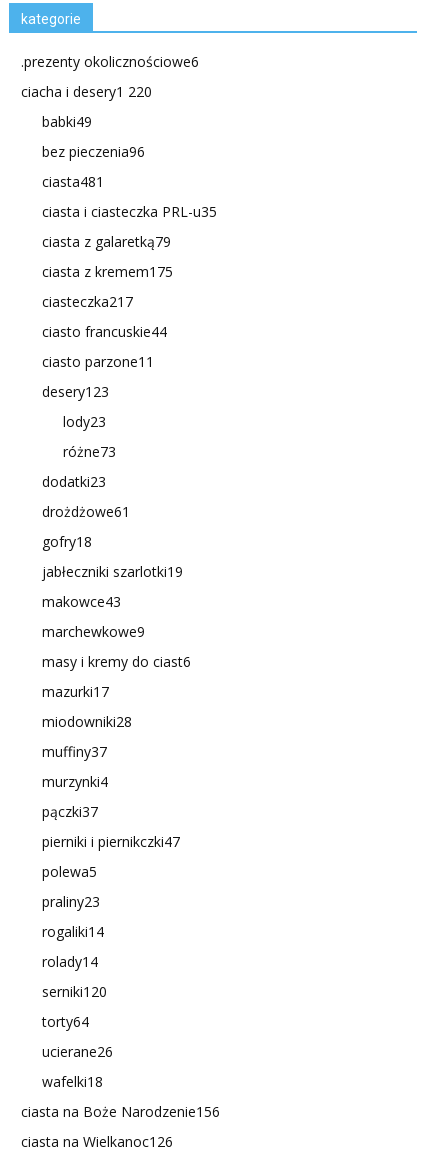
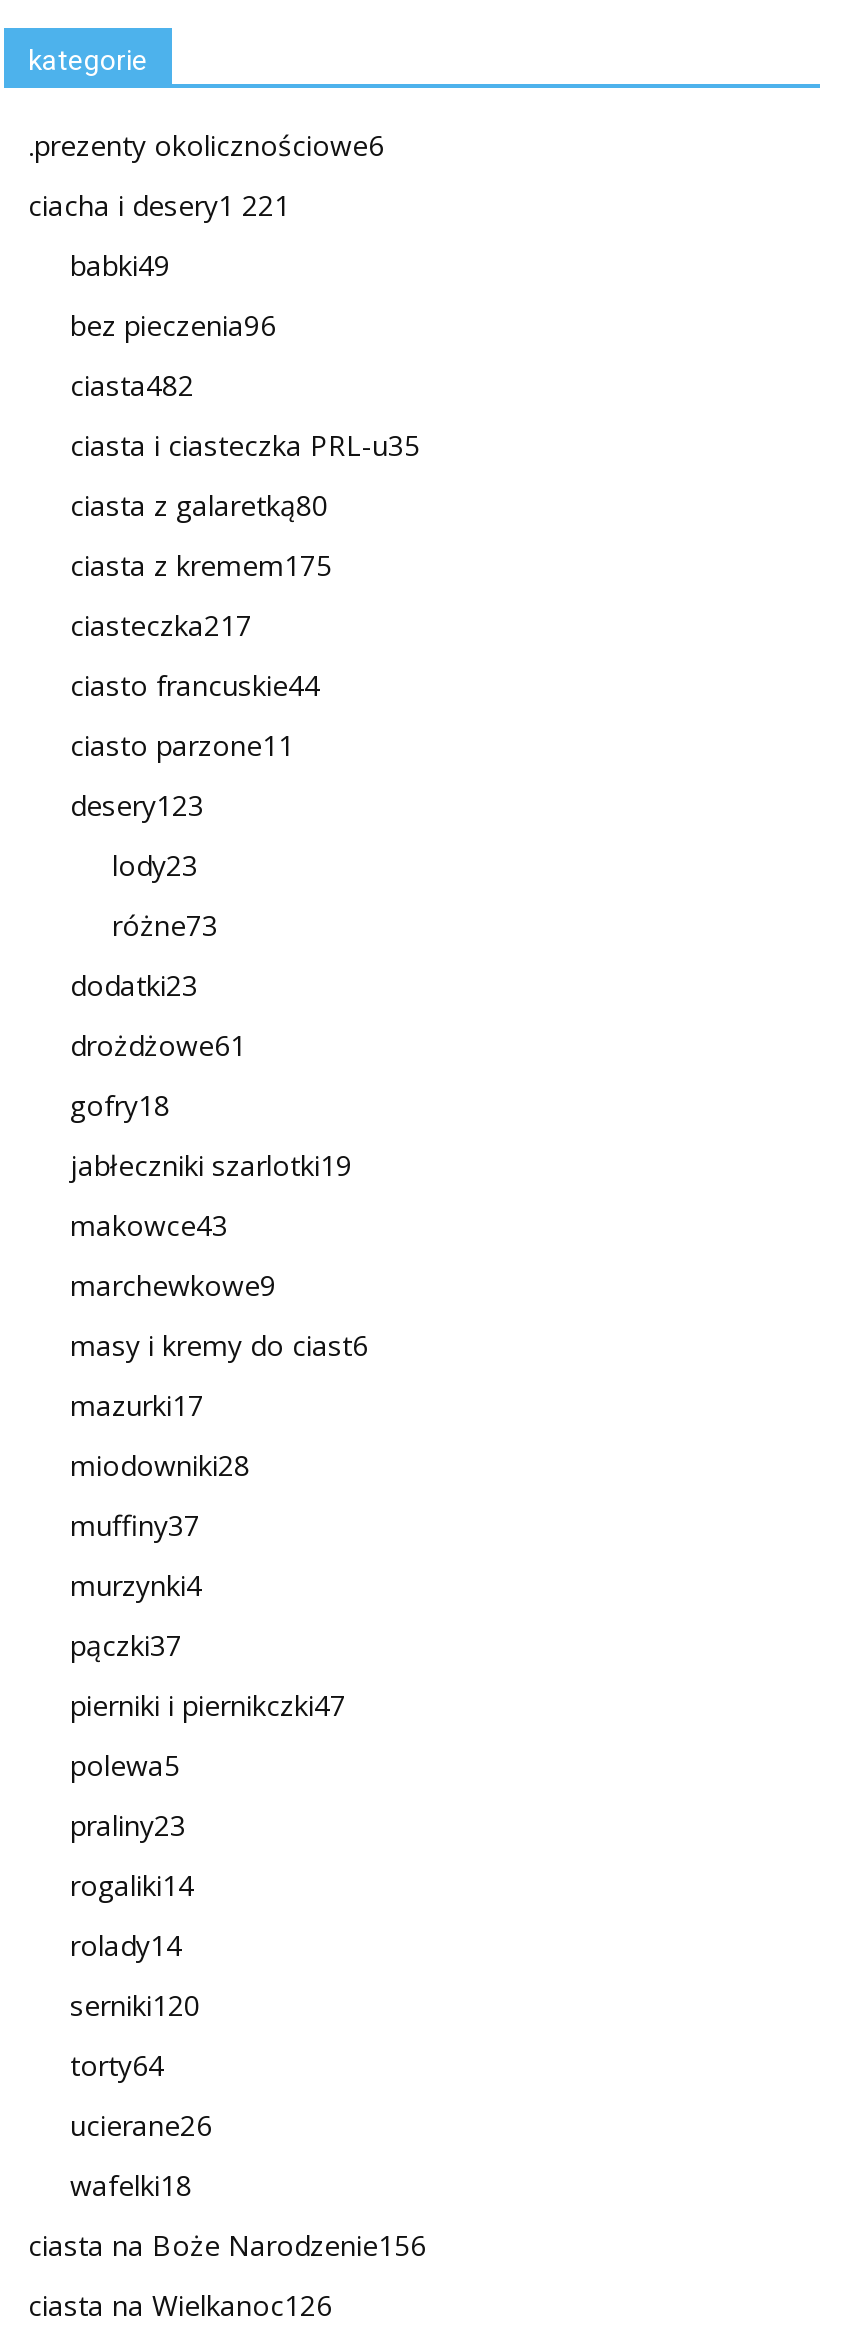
[21,82,152,101] ciacha i desery1 220 -> [28,186,290,224] ciacha i desery1 221
[42,172,104,191] ciasta481 -> [70,366,194,404] ciasta482
[42,232,171,251] ciasta z galaretką79 -> [70,486,328,524] ciasta z galaretką80

